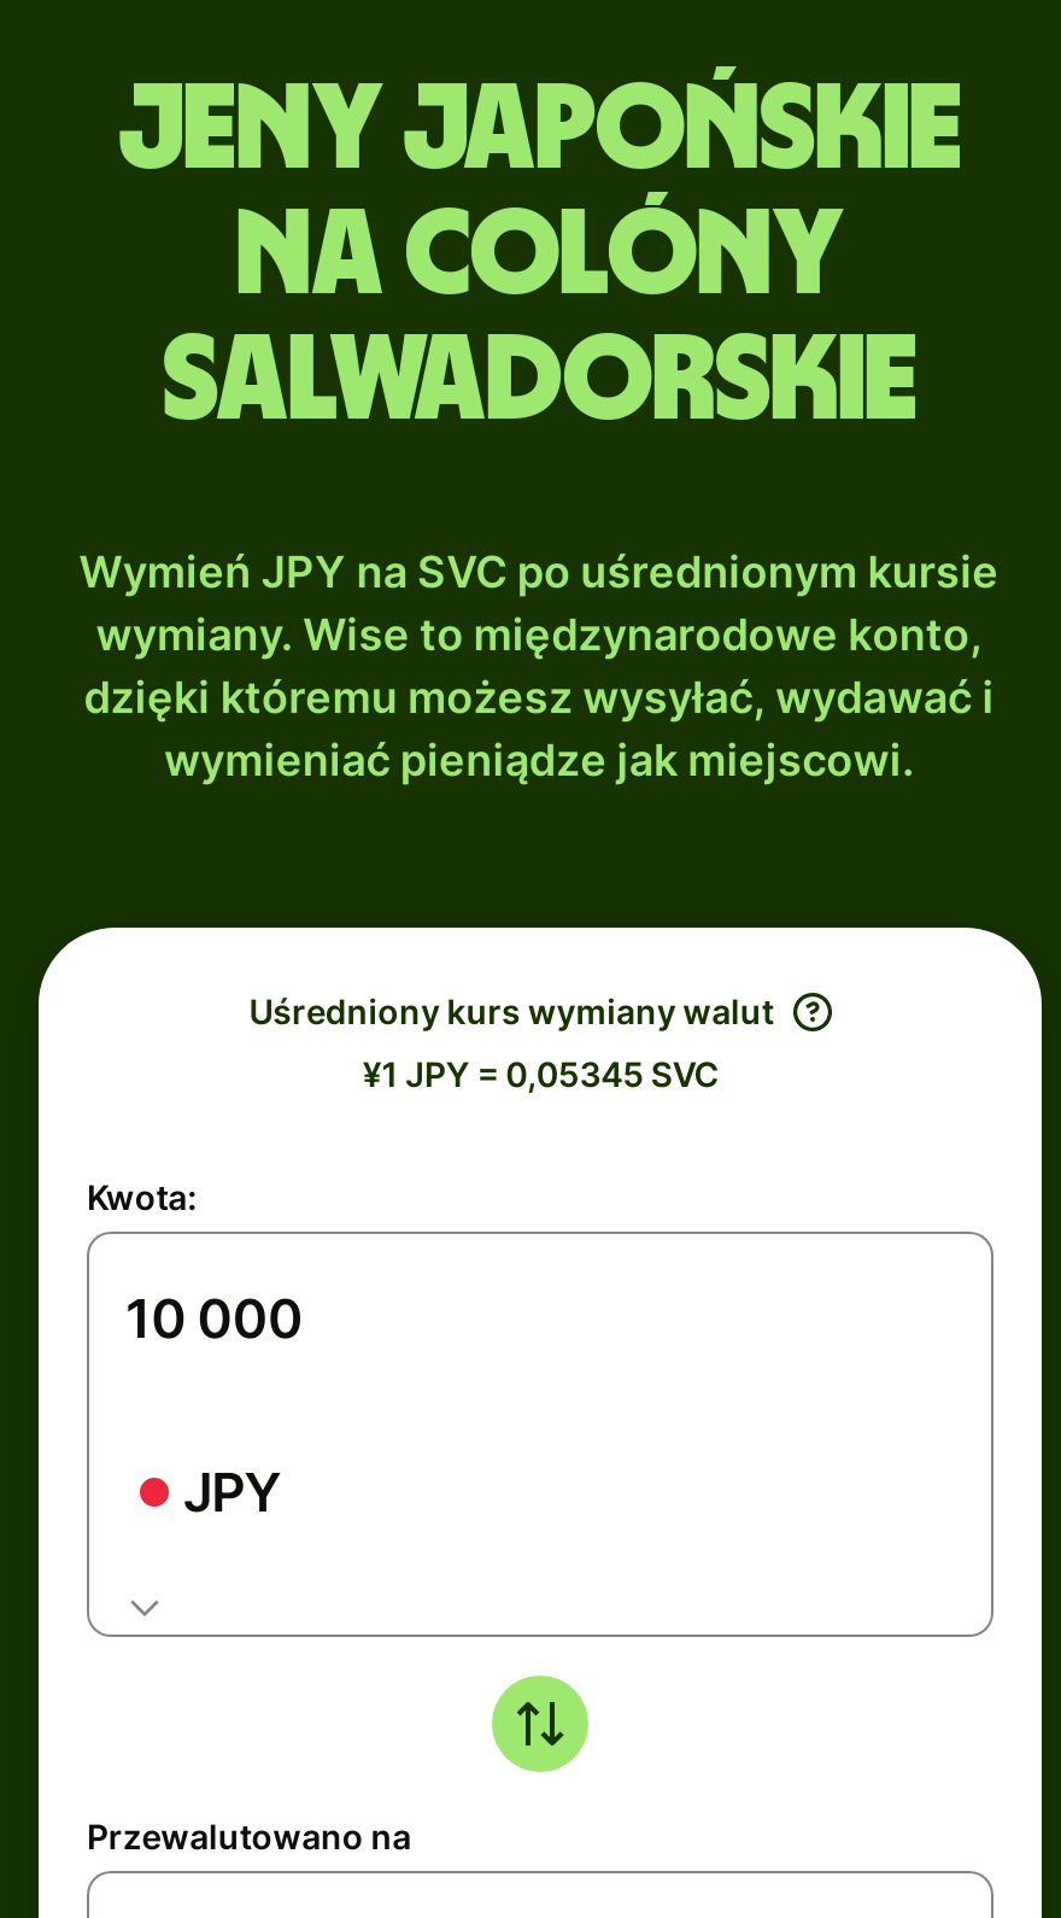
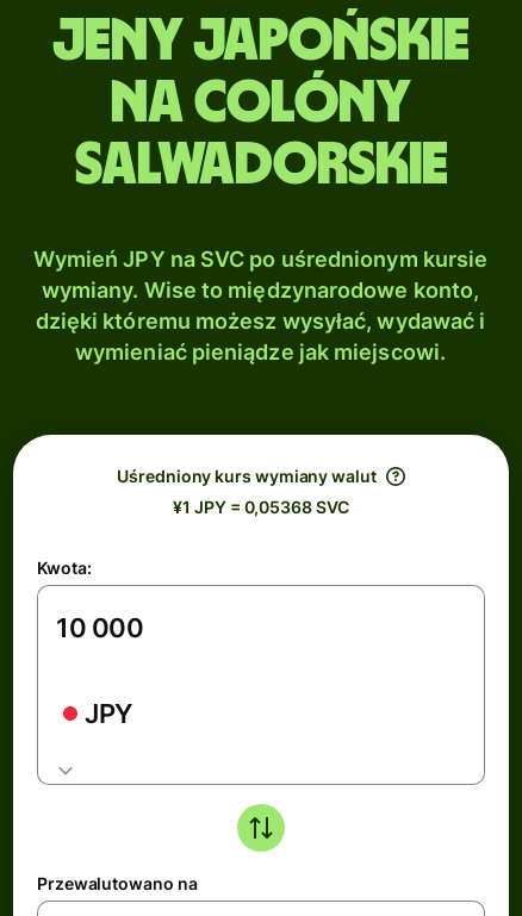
[362,1053,718,1094] ¥1 JPY = 0,05345 SVC -> [173,497,349,517] ¥1 JPY = 0,05368 SVC

